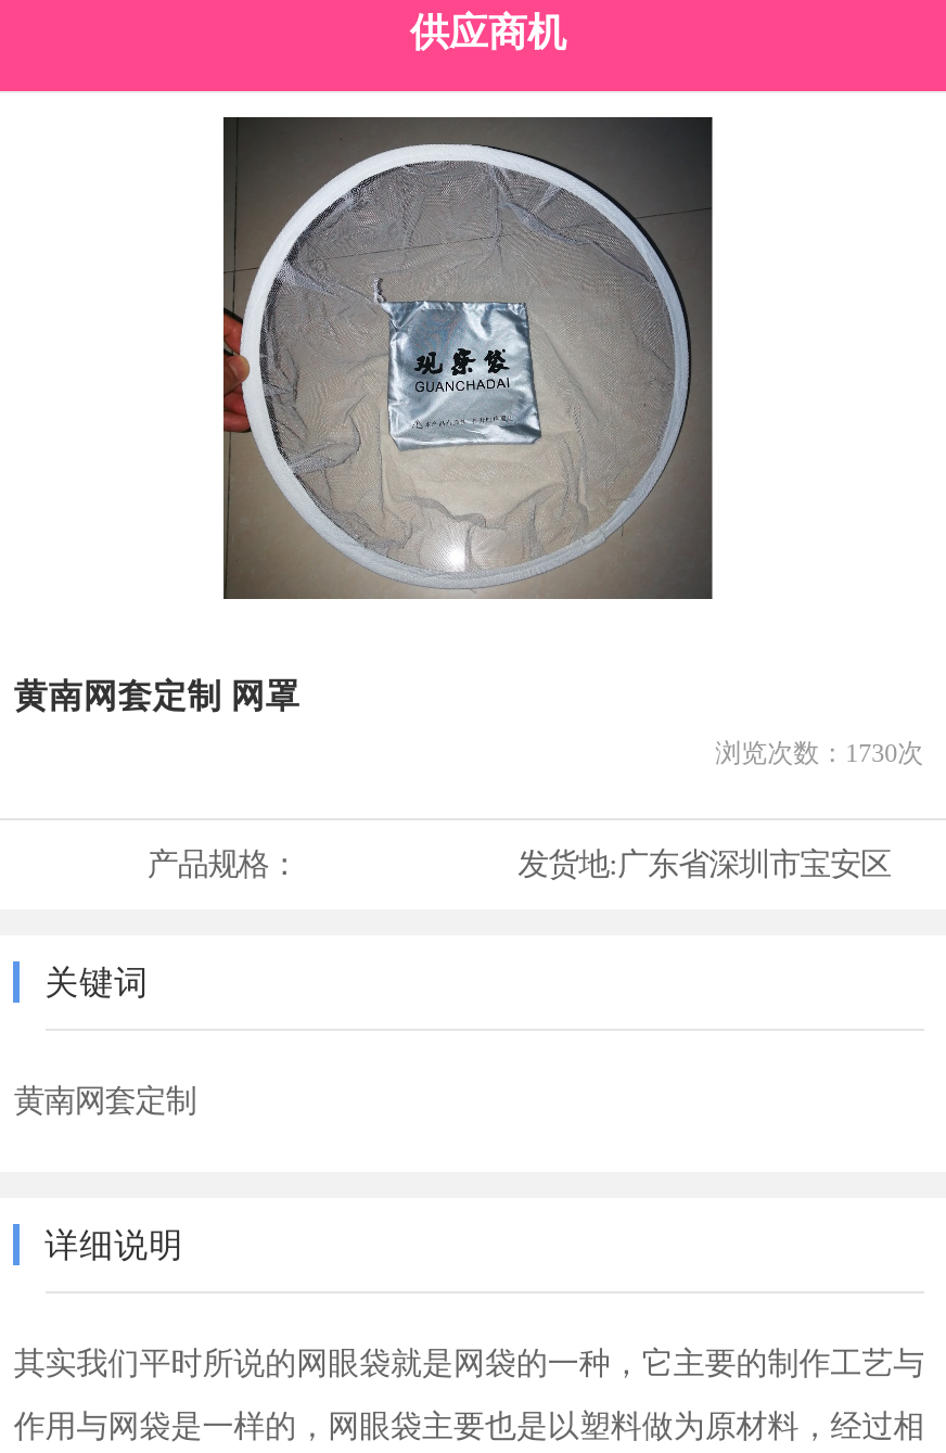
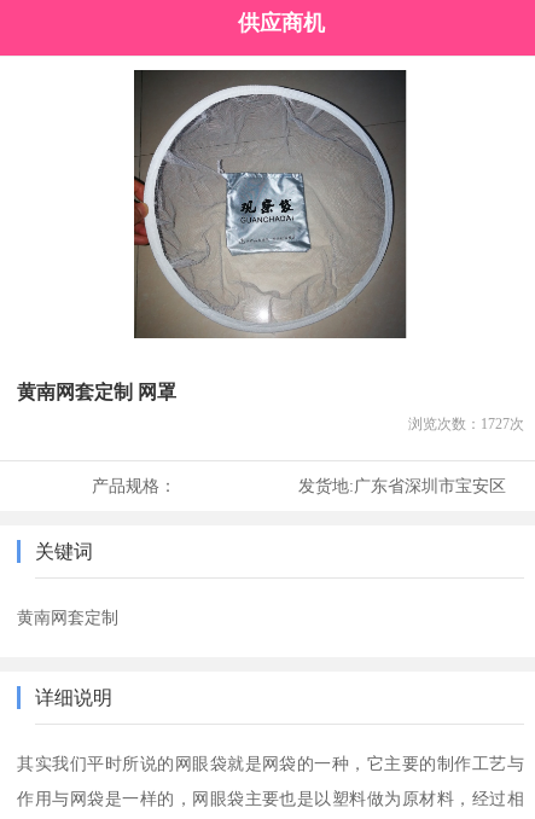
[715,737,924,767] 浏览次数：1730次 -> [408,415,524,432] 浏览次数：1727次

